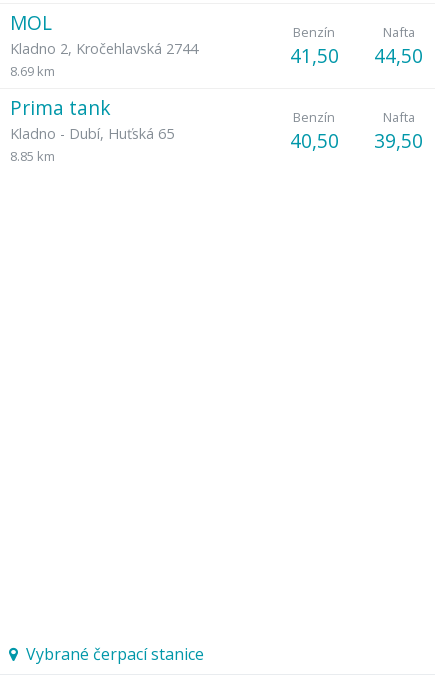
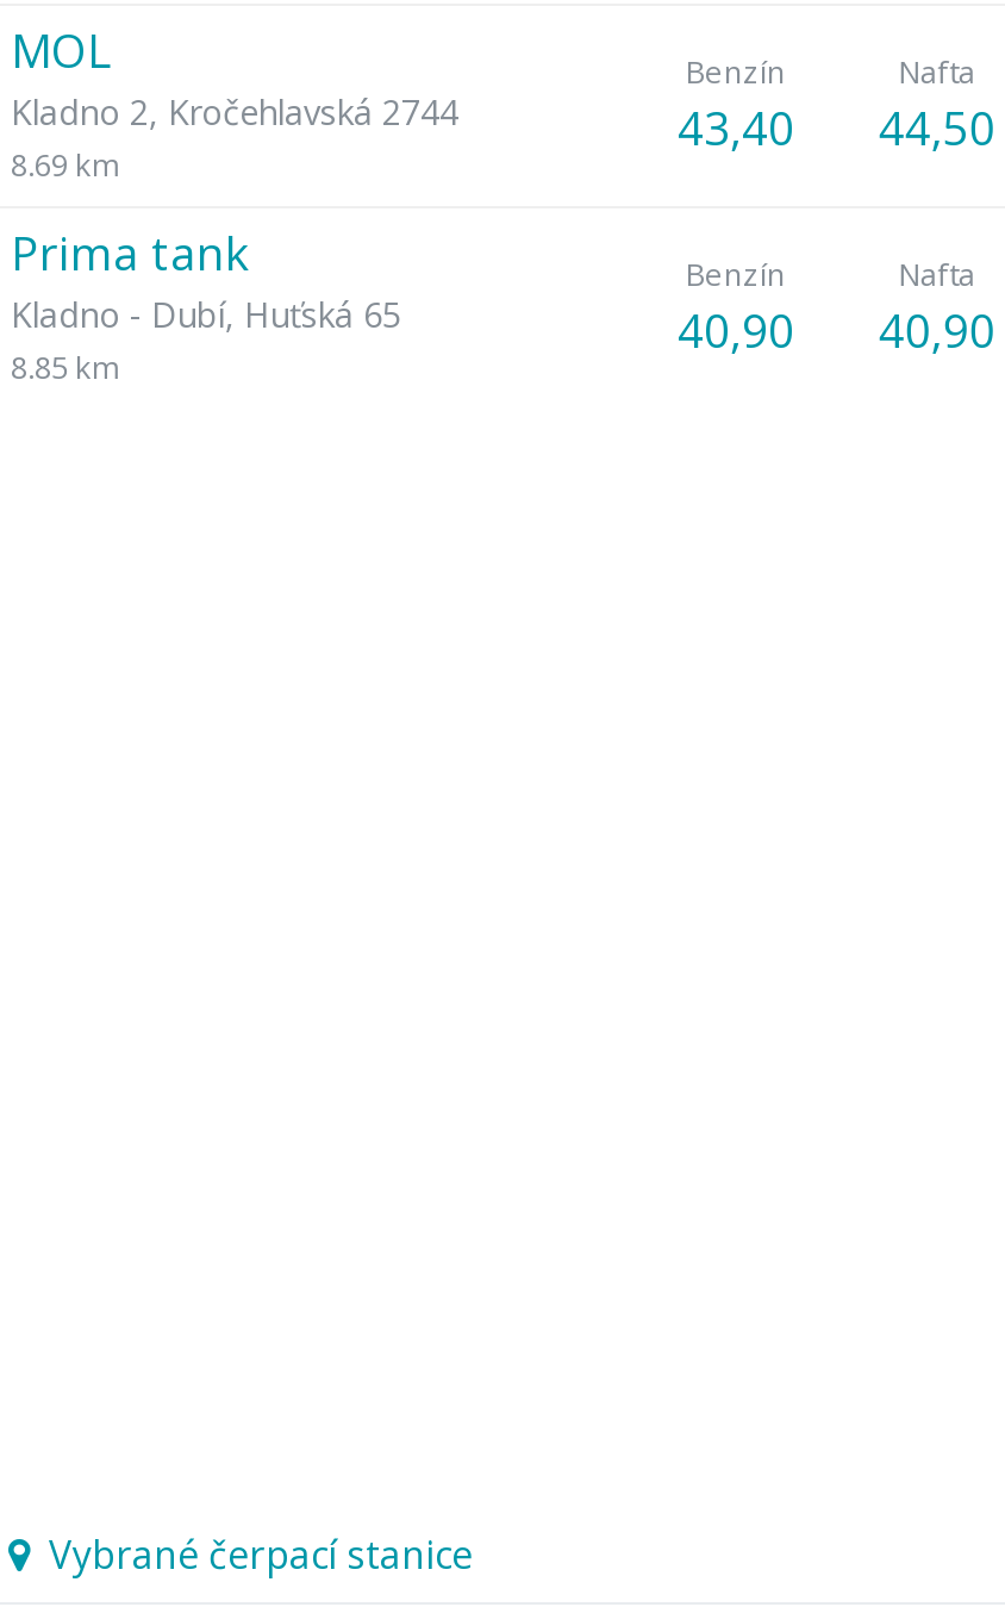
[290,41,423,68] 41,50 44,50 -> [678,95,995,159] 43,40 44,50
[290,127,339,154] 40,50 -> [678,299,794,363] 40,90
[374,127,423,154] 39,50 -> [878,299,995,363] 40,90

